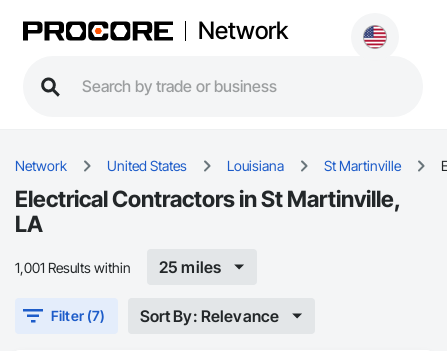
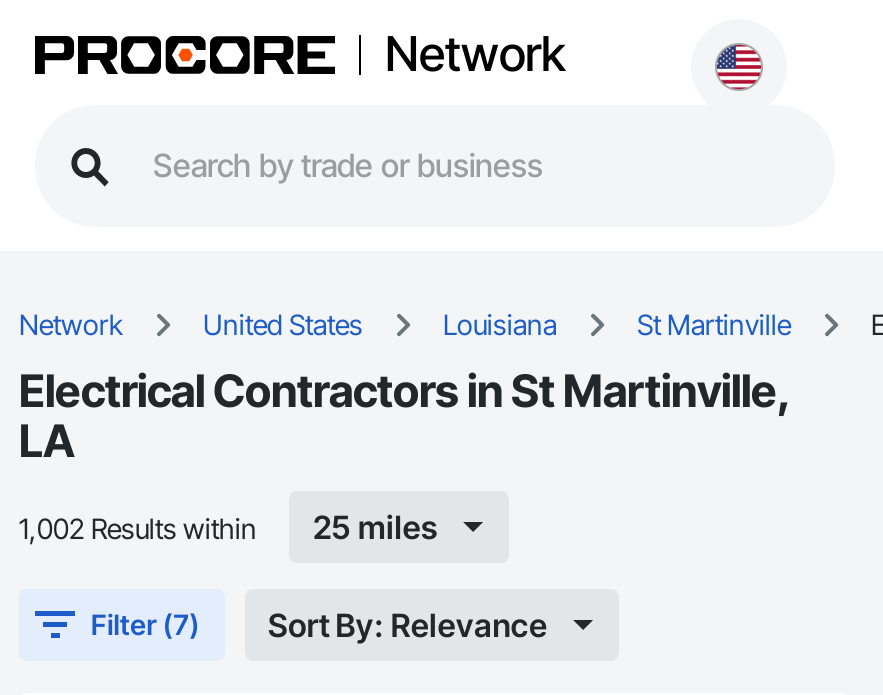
[15,258,131,275] 1,001 Results within -> [19,510,257,544] 1,002 Results within

